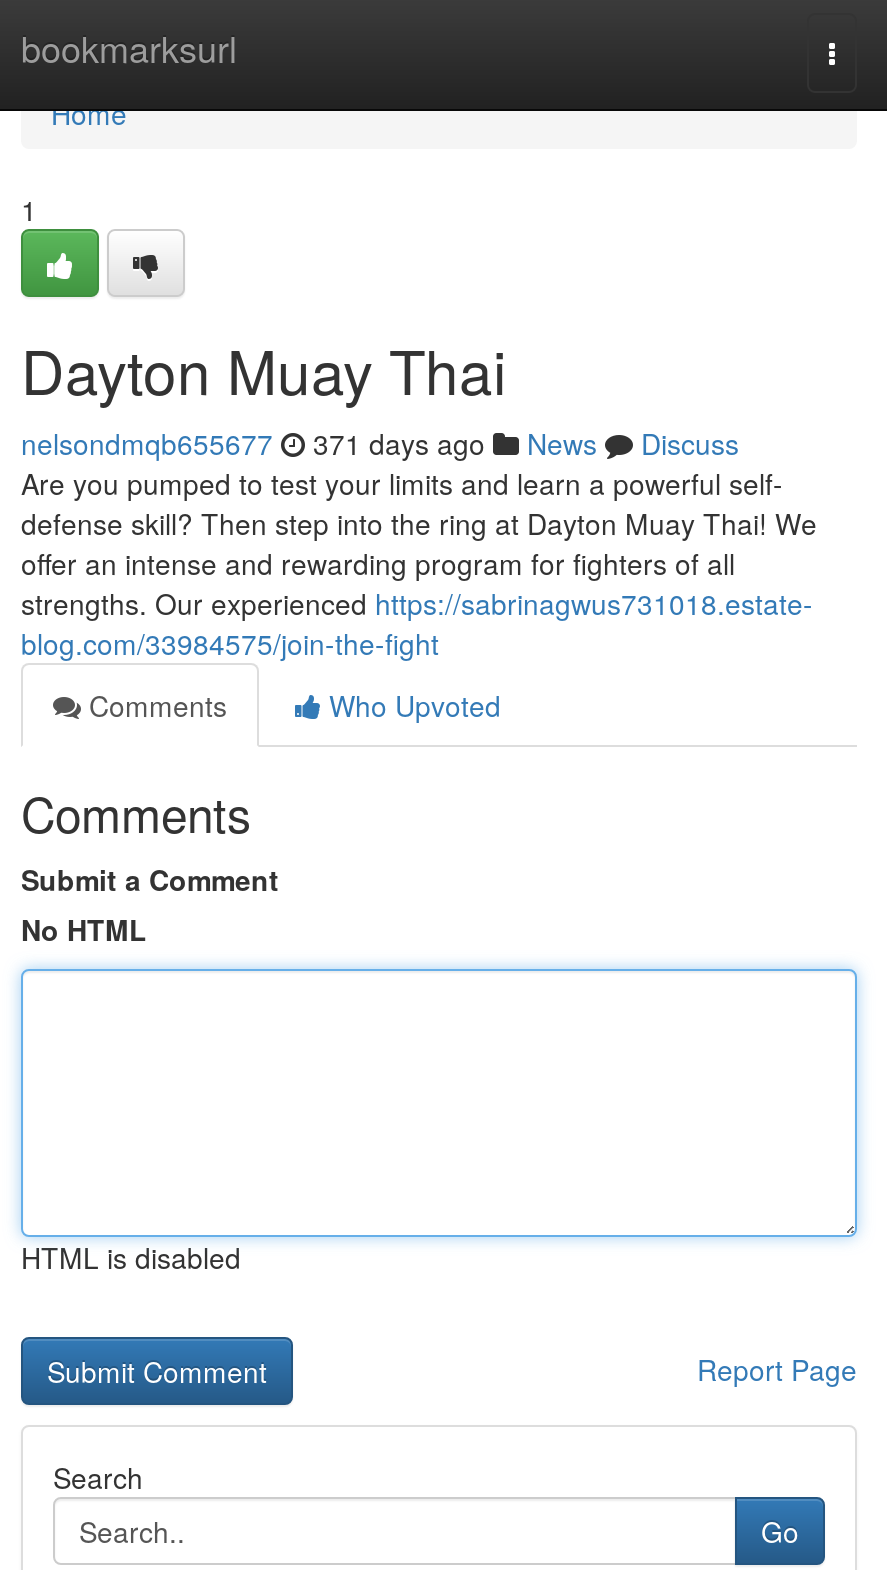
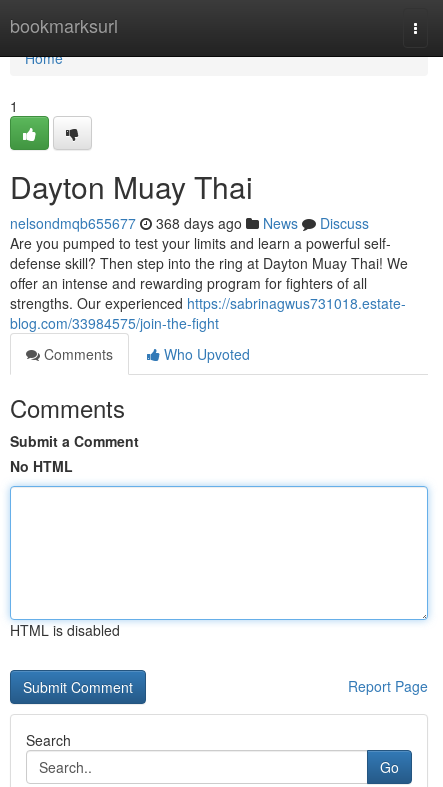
[21,423,739,463] nelsondmqb655677 371 days ago News Discuss -> [10,213,369,233] nelsondmqb655677 368 days ago News Discuss

